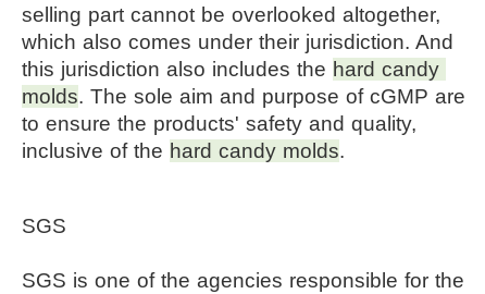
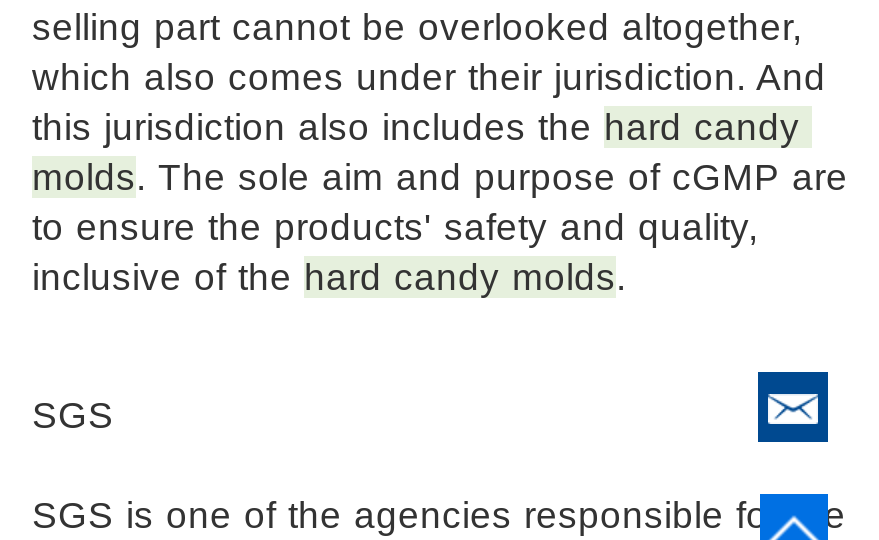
none -> [756,370,830,444] [image]

